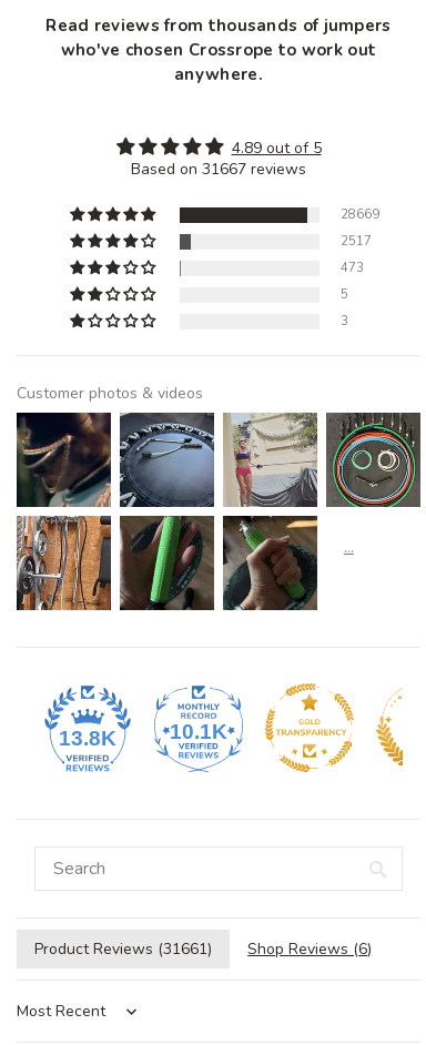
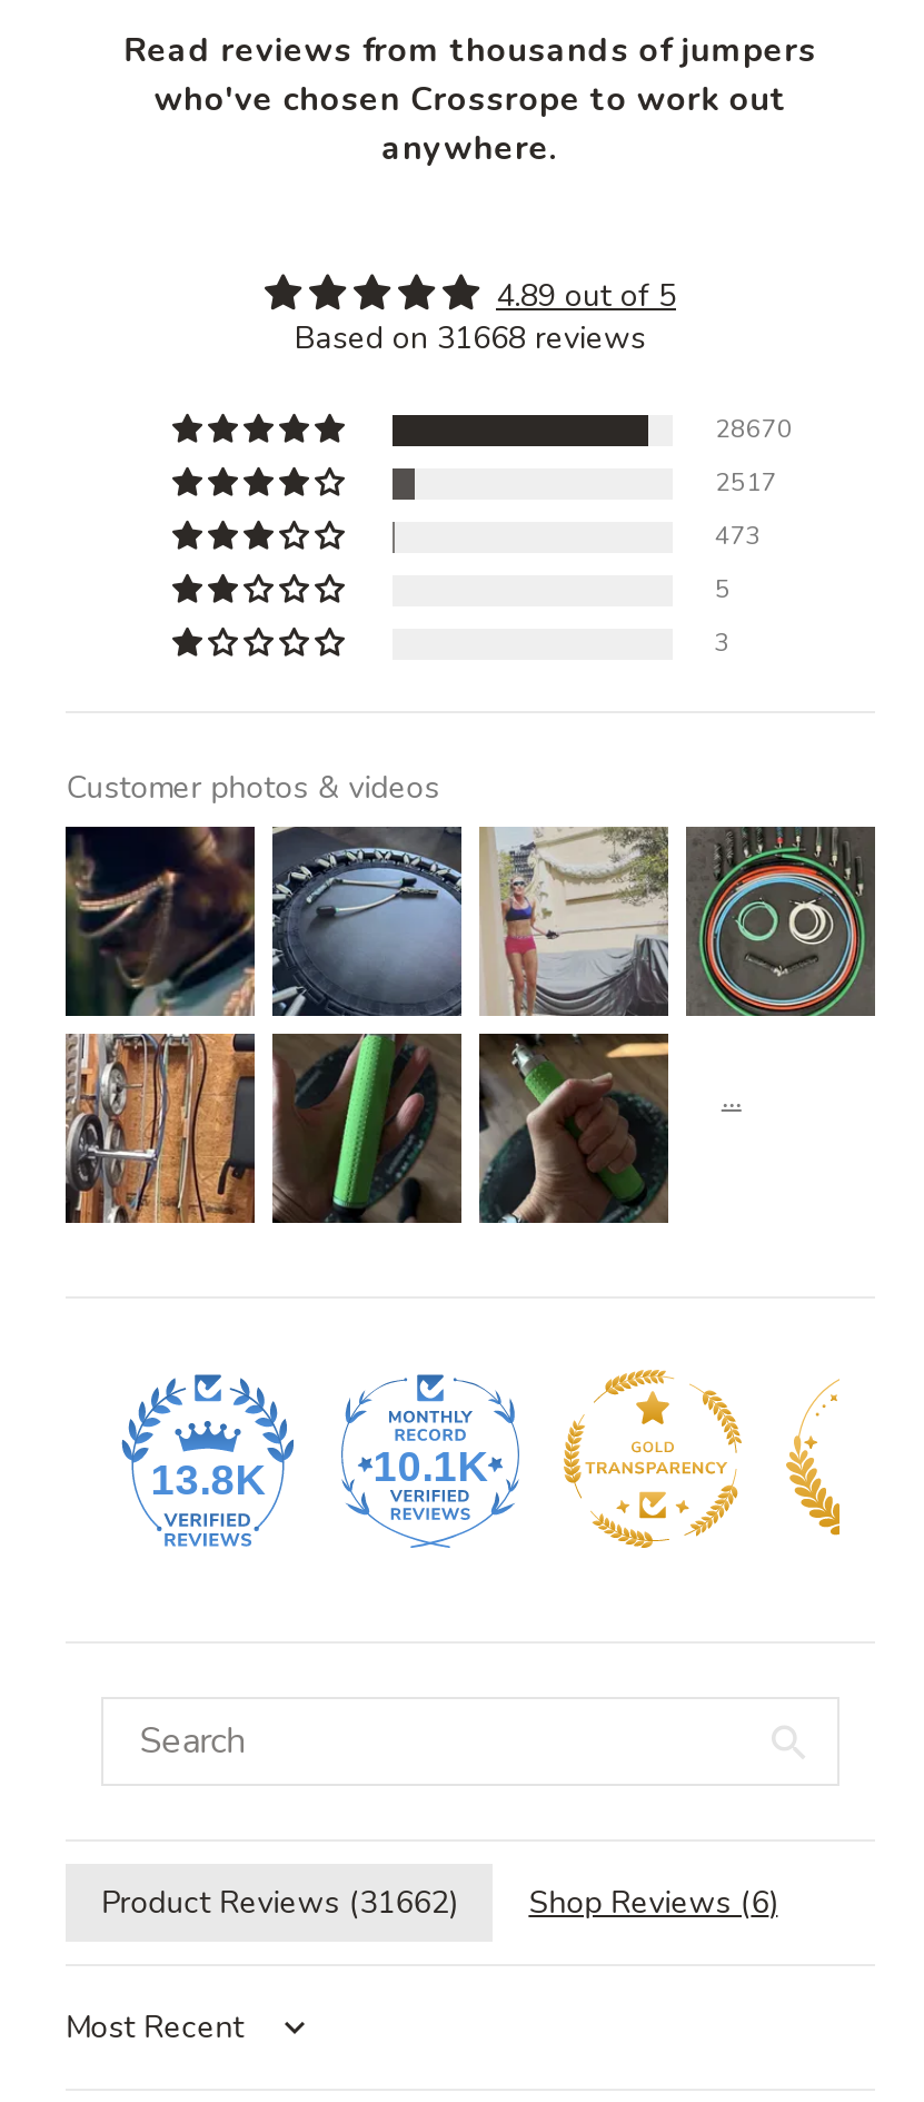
[131,159,306,180] Based on 31667 reviews -> [295,317,646,359] Based on 31668 reviews
[341,207,379,223] 28669 -> [715,413,793,447] 28670
[35,938,212,959] Product Reviews (31661) -> [102,1881,457,1923] Product Reviews (31662)

